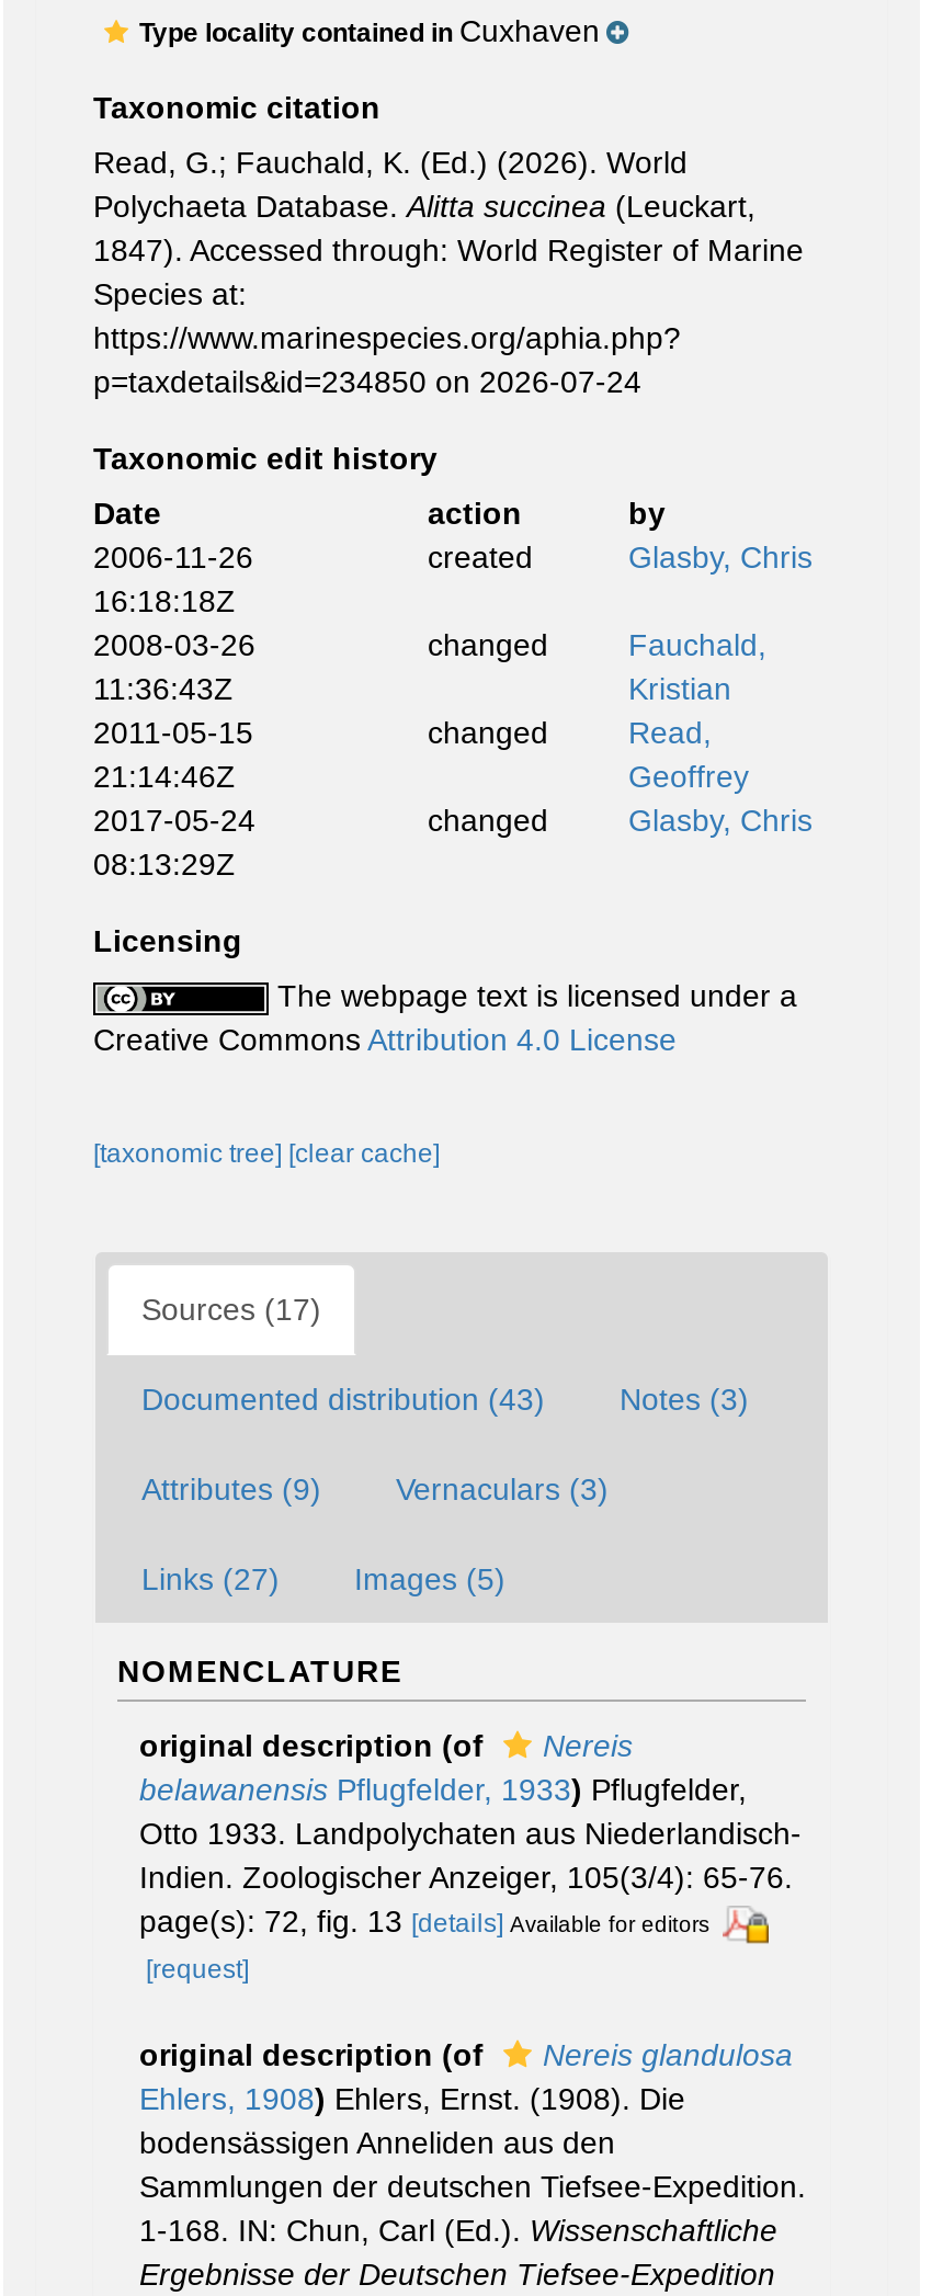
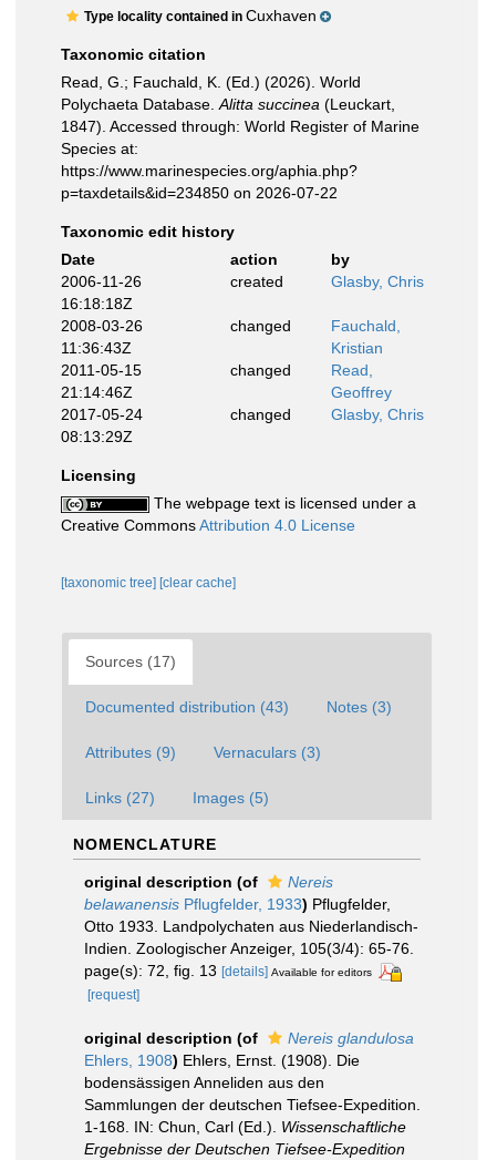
[93,364,641,399] p=taxdetails&id=234850 on 2026-07-24 -> [61,184,338,202] p=taxdetails&id=234850 on 2026-07-22

